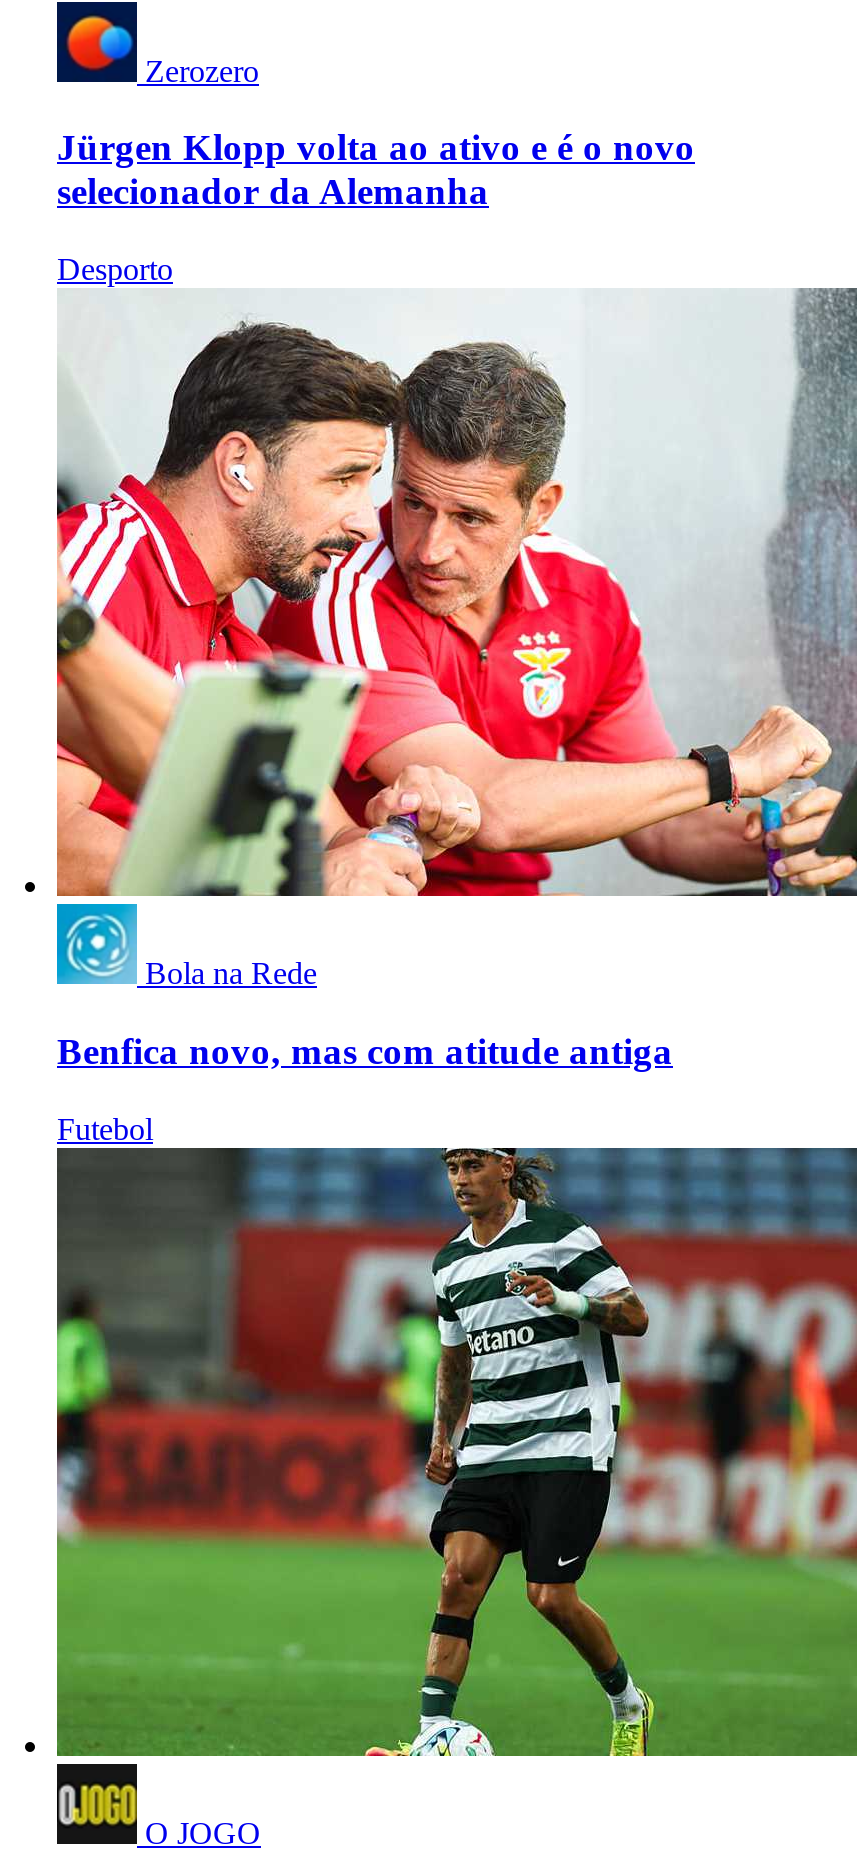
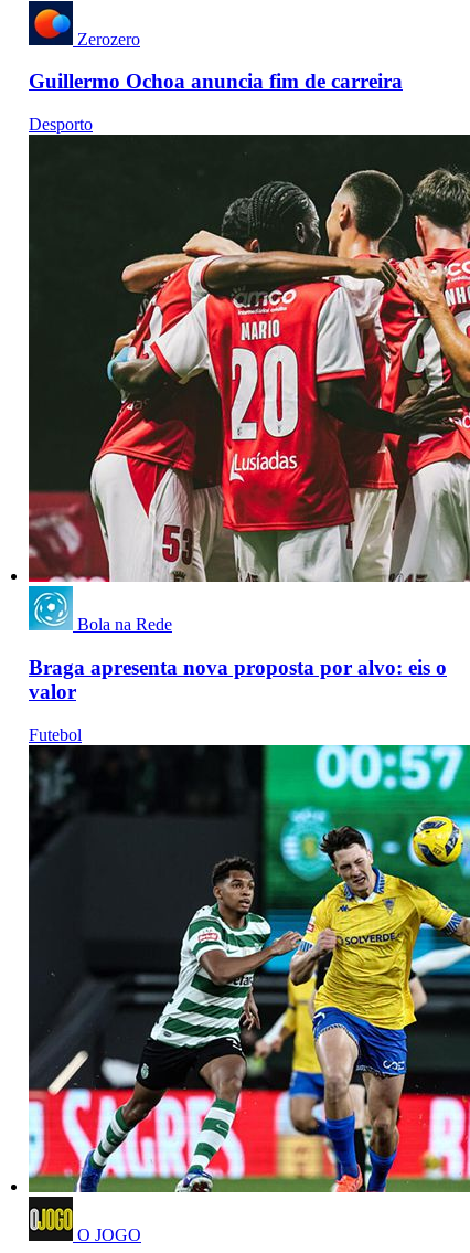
[57,127,695,213] Jürgen Klopp volta ao ativo e é o novo | selecionador da Alemanha -> [29,70,403,93] Guillermo Ochoa anuncia fim de carreira
moved [57,252,173,286] -> [29,115,93,134]: Desporto
[55,288,851,898] [image] -> [28,134,467,583] [image]
[57,1030,673,1072] Benfica novo, mas com atitude antiga -> [29,656,447,703] Braga apresenta nova proposta por alvo: eis o | valor
[55,1146,851,1758] [image] -> [28,744,467,1193] [image]

